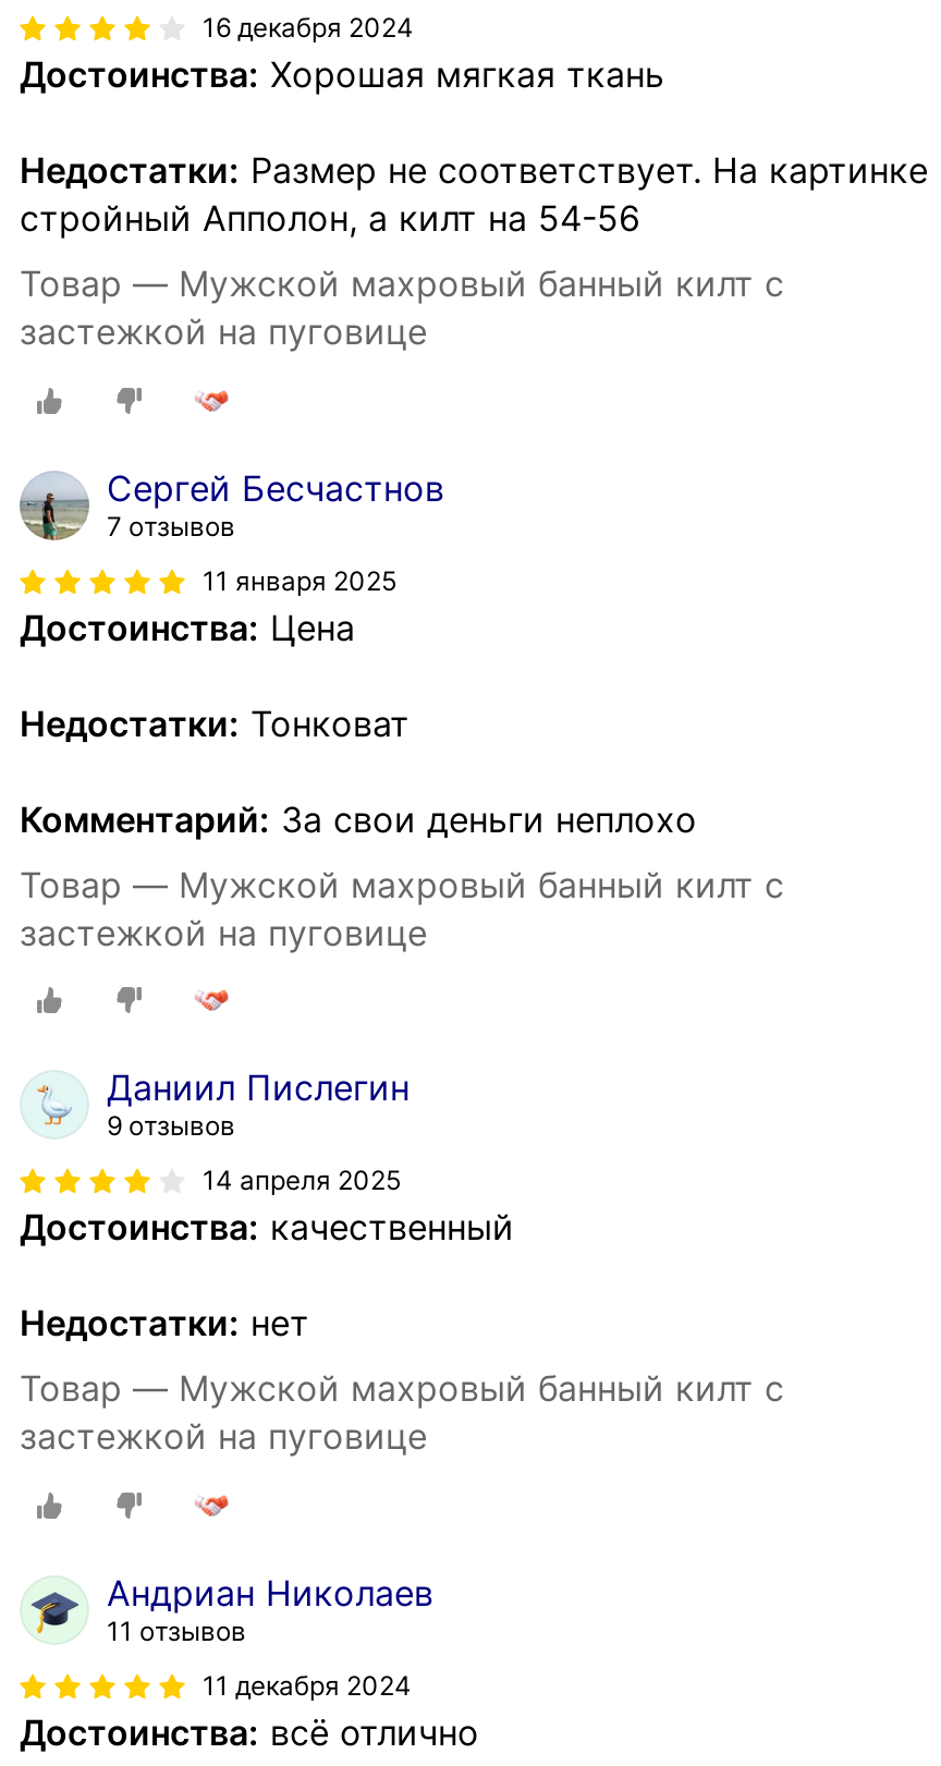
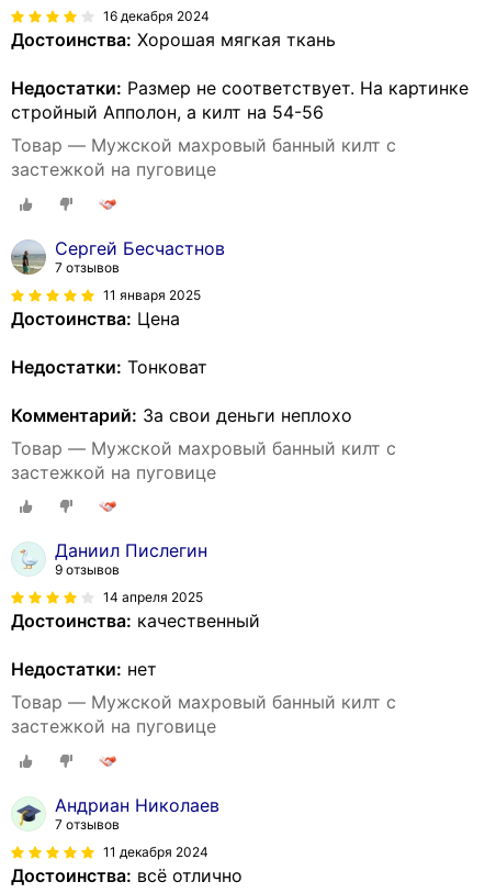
[107,1615,246,1647] 11 отзывов -> [55,816,120,833] 7 отзывов

